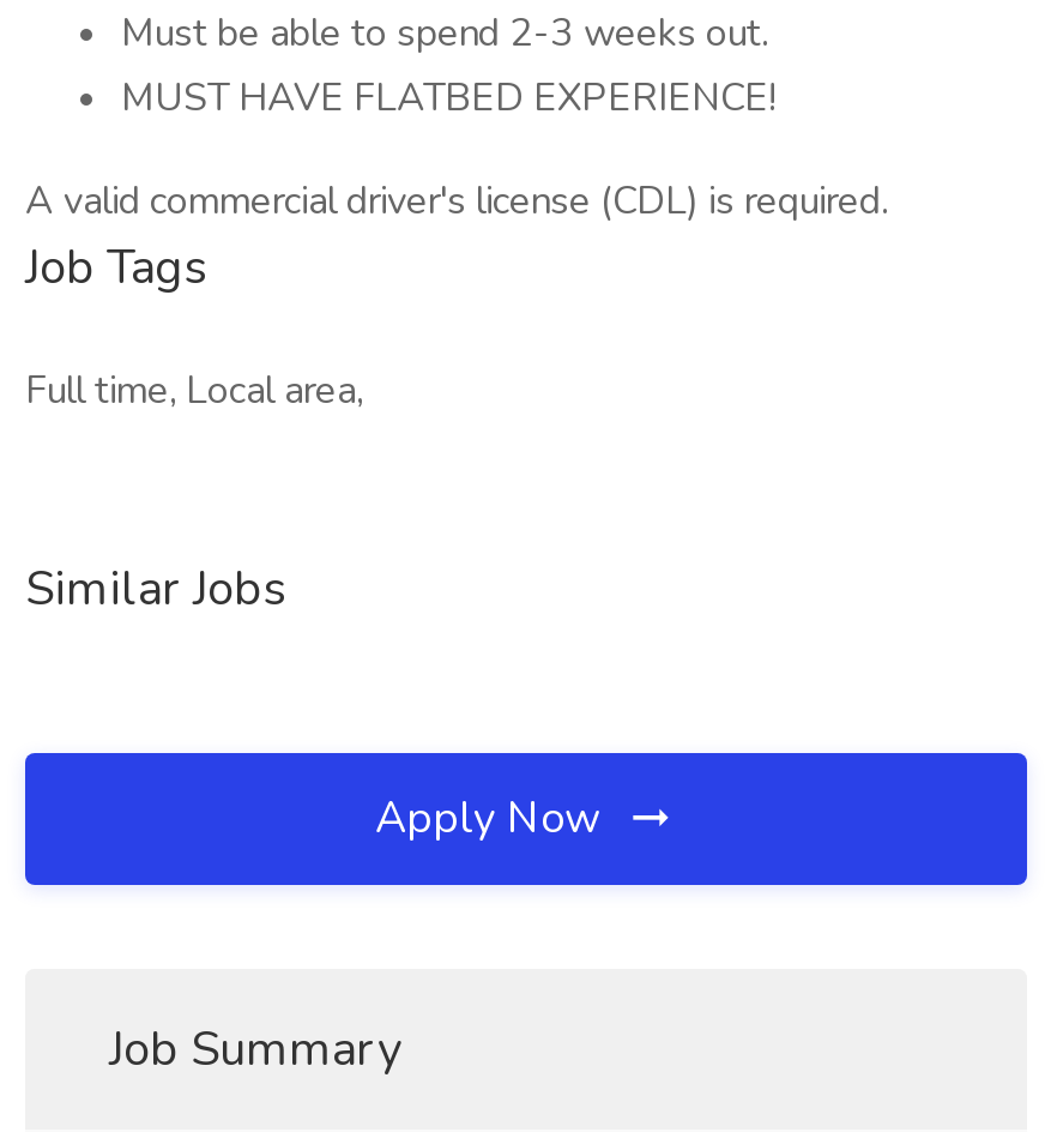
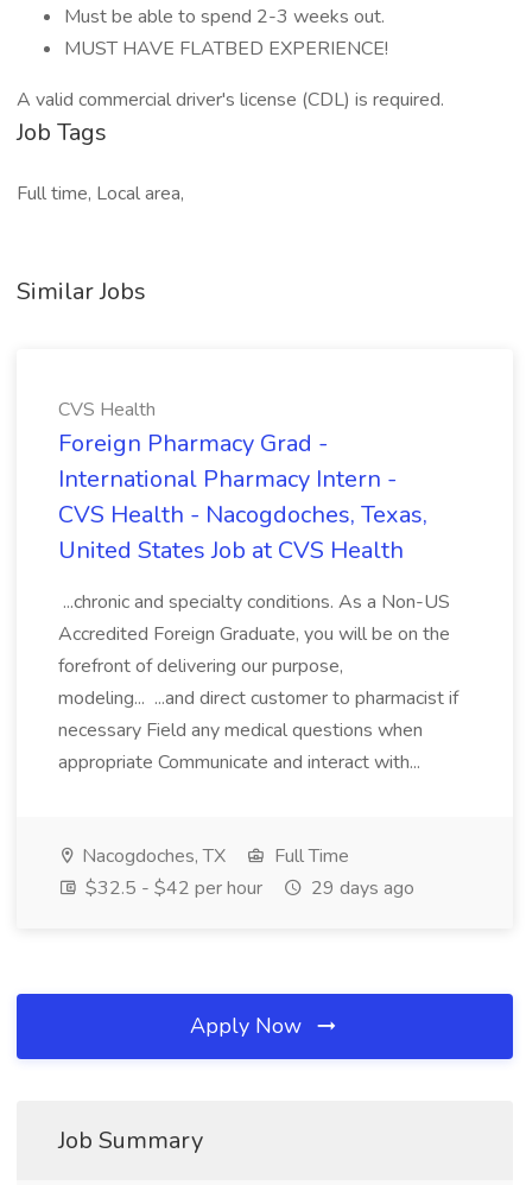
none -> [58,397,458,775] CVS Health | Foreign Pharmacy Grad - | International Pharmacy Intern - | CVS Health - Nacogdoches, Texas, | United States Job at CVS Health | ...chronic and specialty conditions. As a Non-US | Accredited Foreign Graduate, you will be on the | forefront of delivering our purpose, | modeling... ...and direct customer to pharmacist if | necessary Field any medical questions when | appropriate Communicate and interact with...
none -> [77,843,414,901] Nacogdoches, TX | Full Time | $32.5 - $42 per hour | 29 days ago

